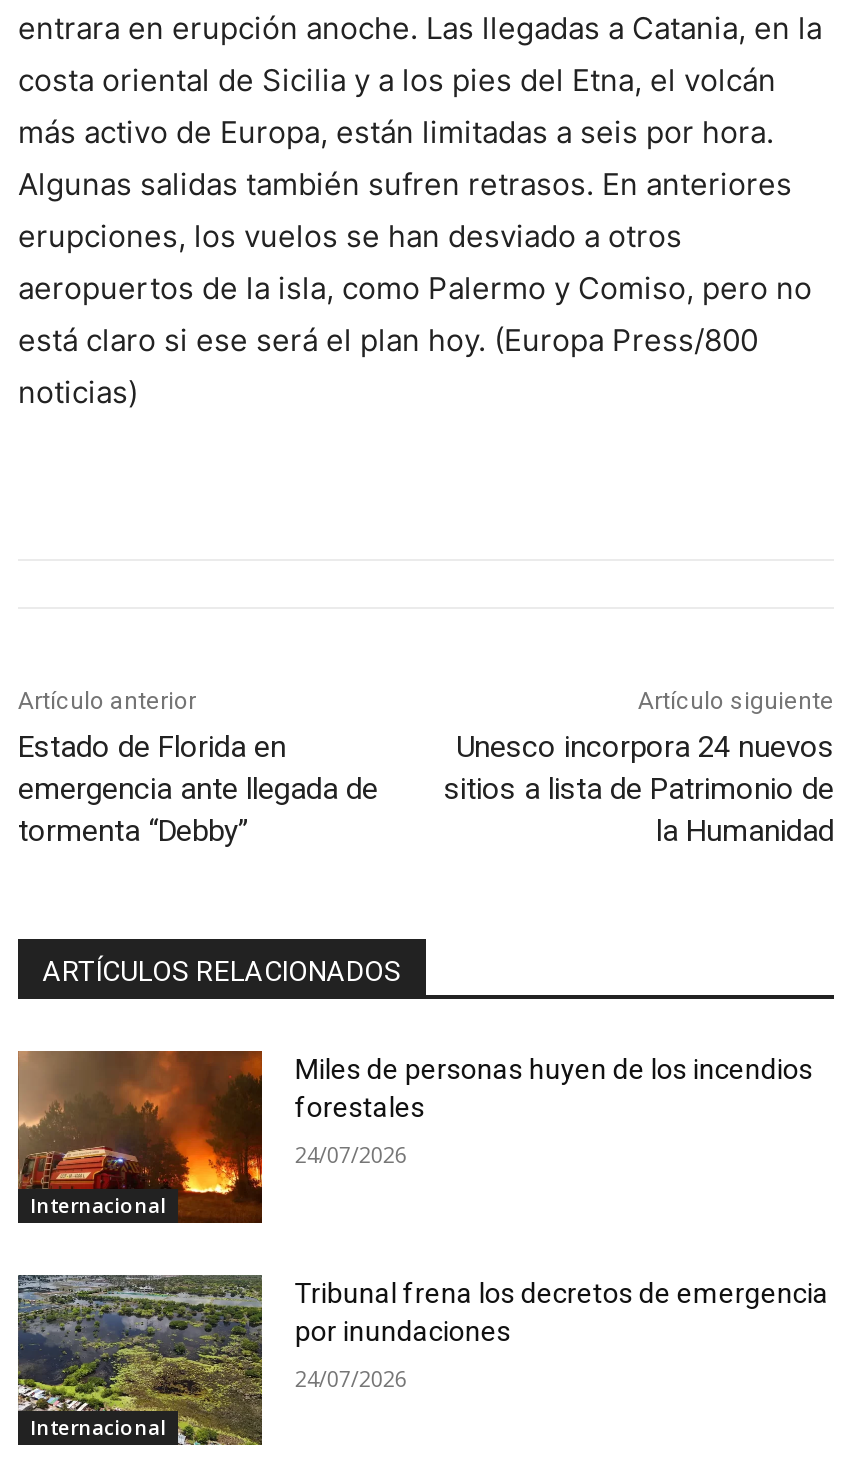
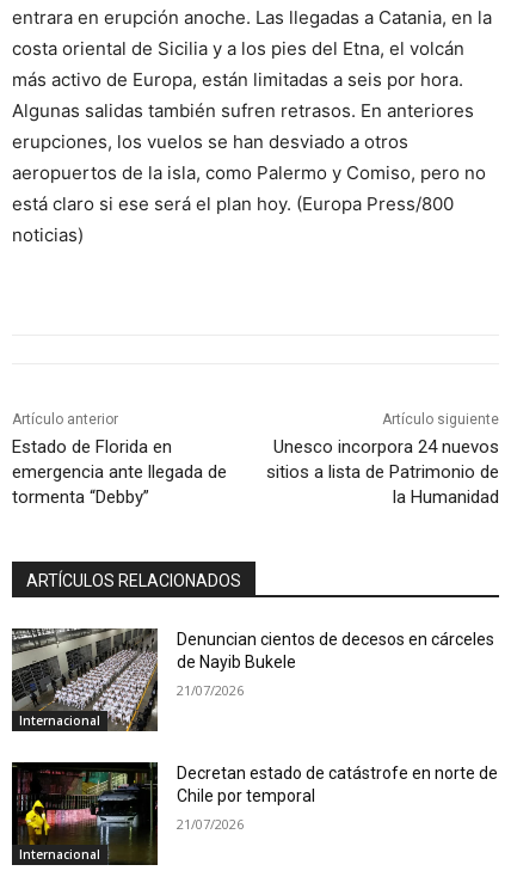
[16,1048,813,1226] [image] | Miles de personas huyen de los incendios | forestales -> [11,627,495,732] [image] | Denuncian cientos de decesos en cárceles | de Nayib Bukele
[295,1139,407,1169] 24/07/2026 -> [177,682,244,699] 21/07/2026
[16,1276,829,1446] [image] | Tribunal frena los decretos de emergencia | por inundaciones -> [11,762,498,866] [image] | Decretan estado de catástrofe en norte de | Chile por temporal
[295,1362,407,1392] 24/07/2026 -> [177,815,244,833] 21/07/2026

